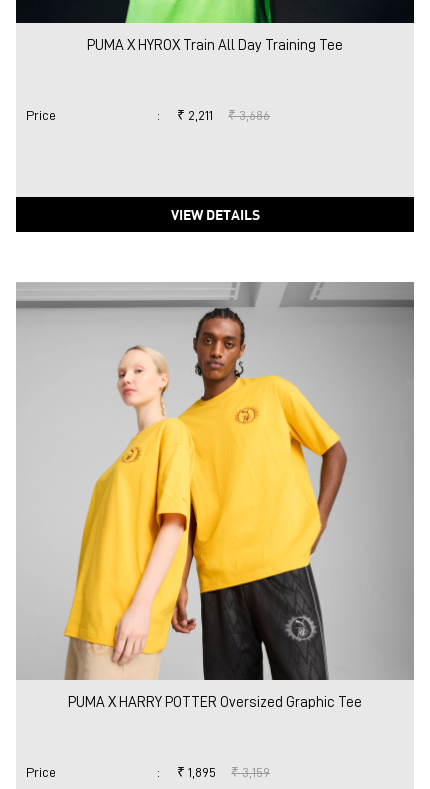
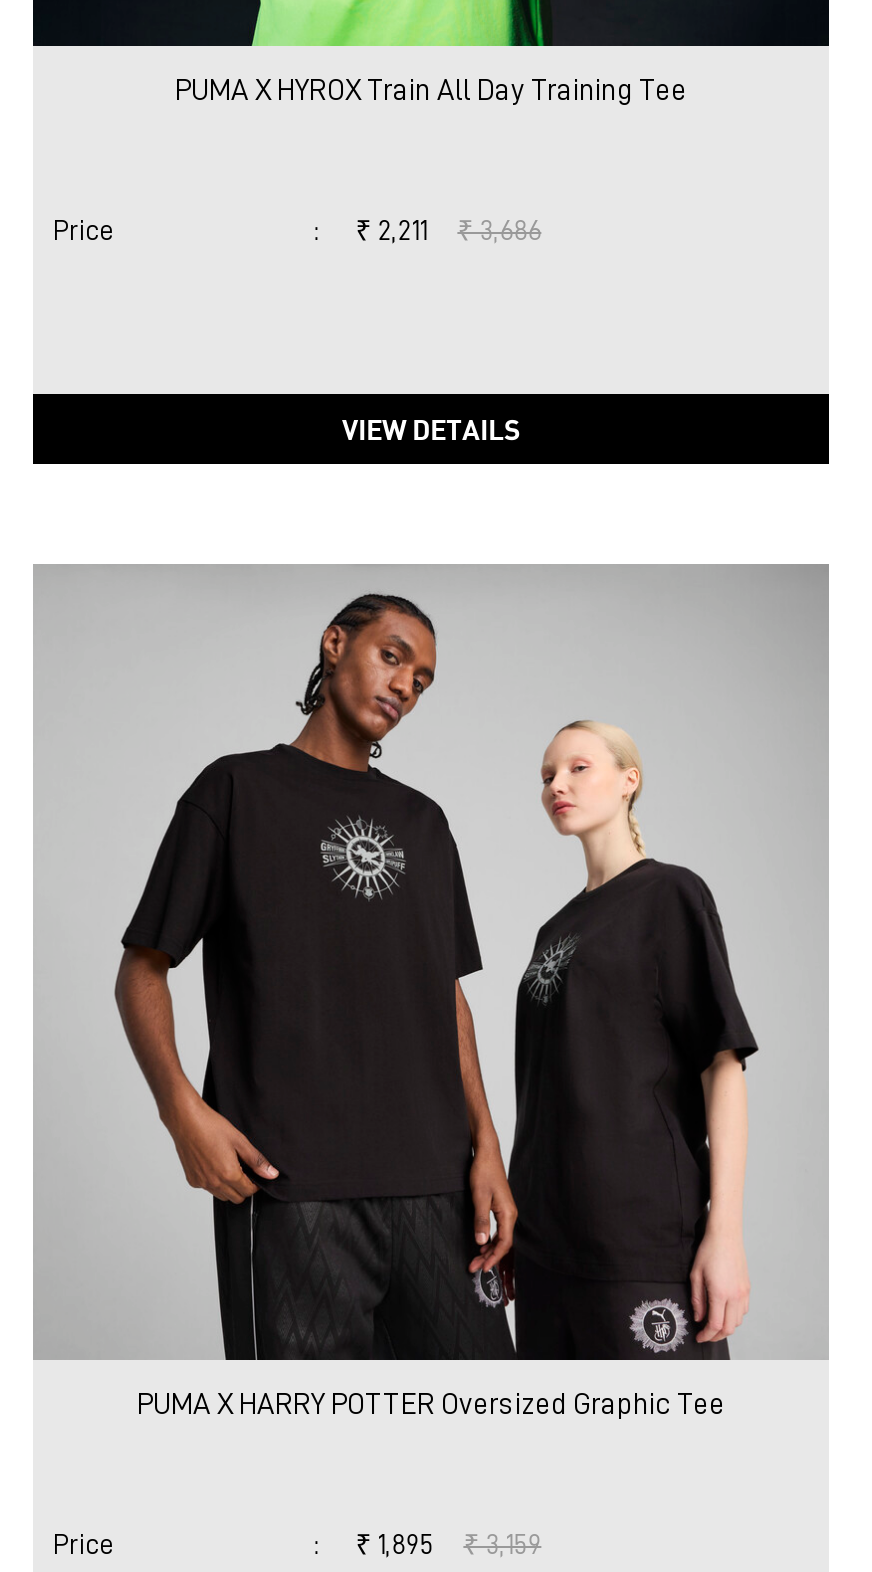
[17,283,414,680] [image] -> [37,568,827,1362] [image]

